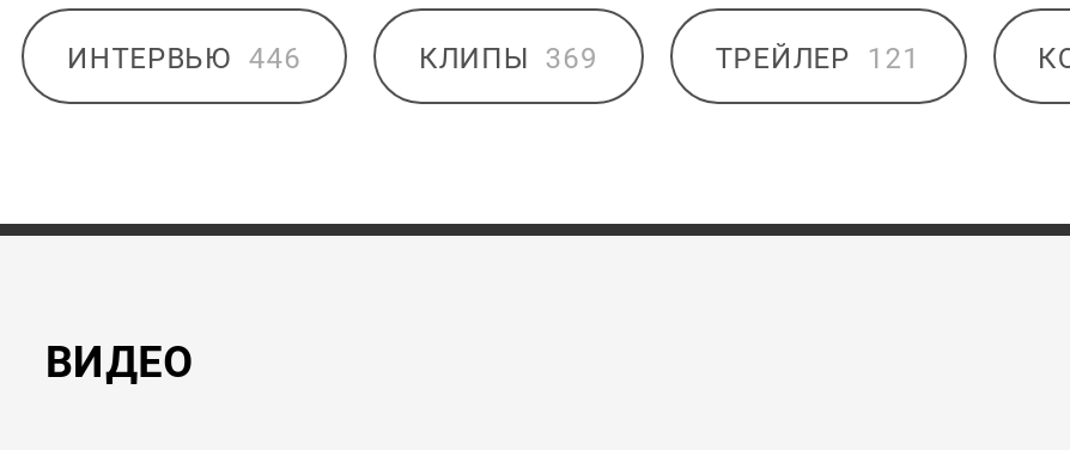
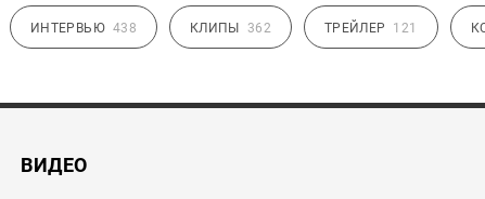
[67,42,302,76] ИНТЕРВЬЮ 446 -> [30,21,137,36] ИНТЕРВЬЮ 438
[419,42,598,76] КЛИПЫ 369 -> [190,21,271,36] КЛИПЫ 362

